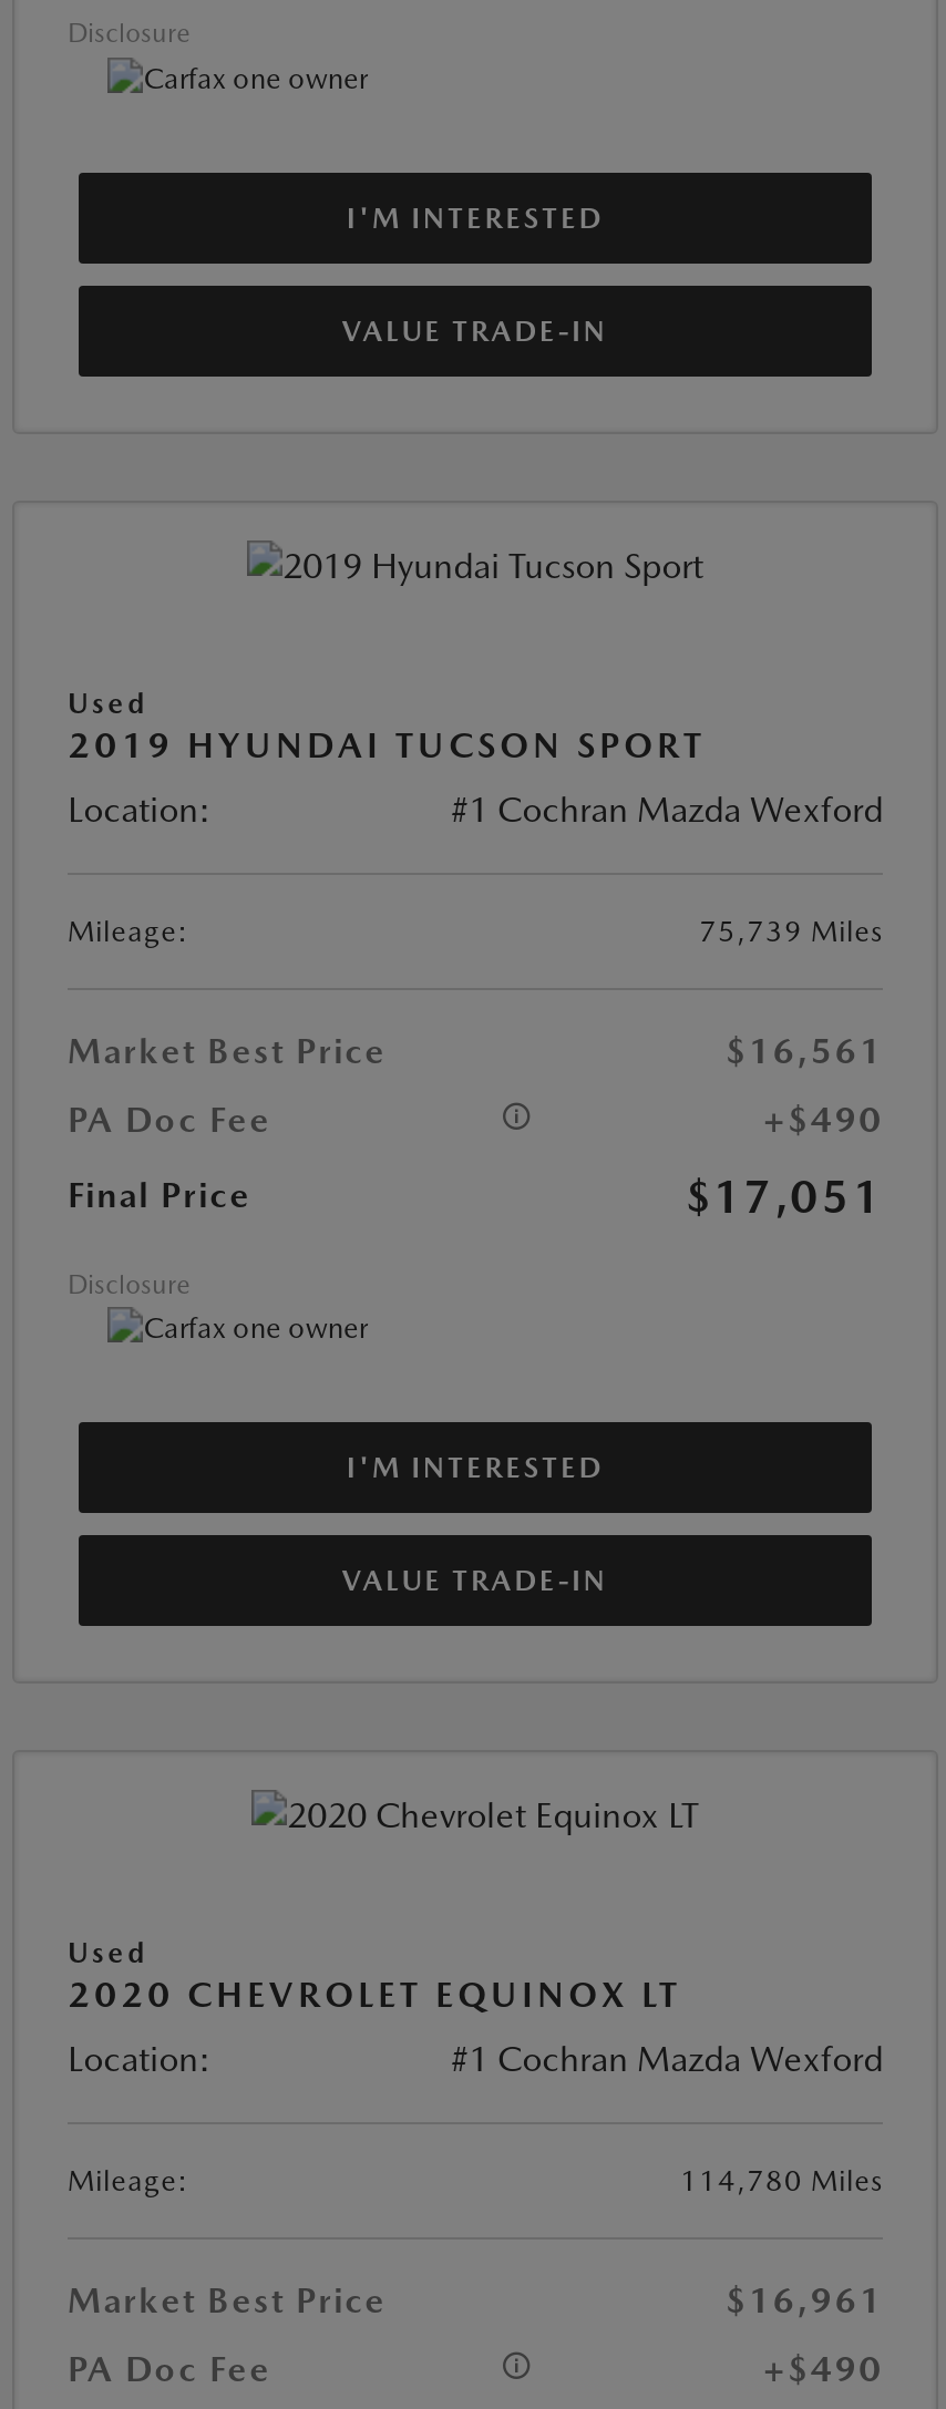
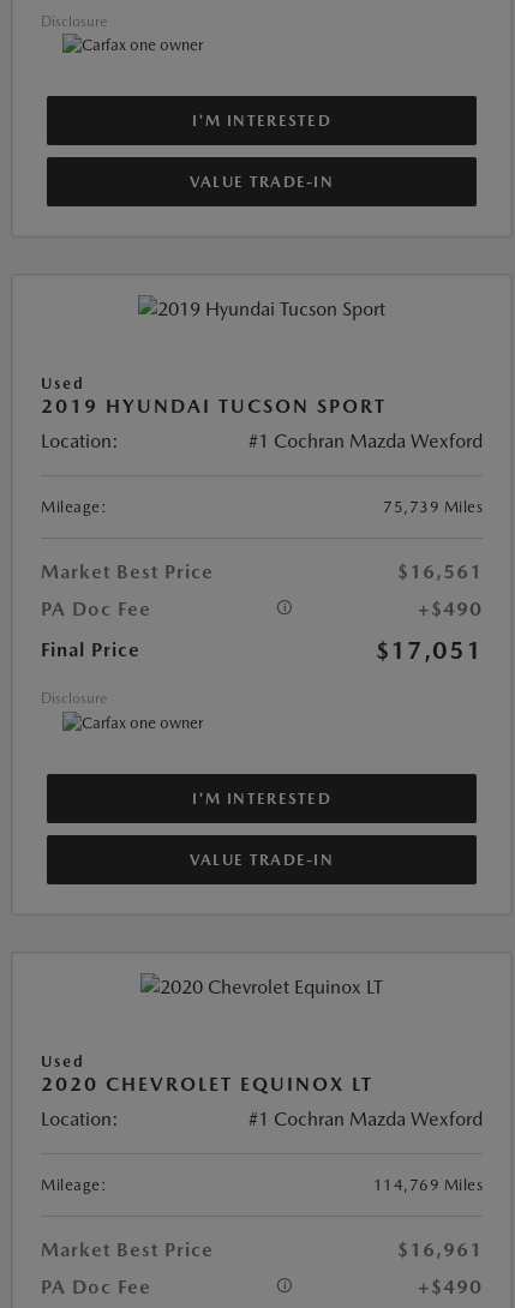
[680,2165,883,2198] 114,780 Miles -> [373,1176,483,1194] 114,769 Miles

